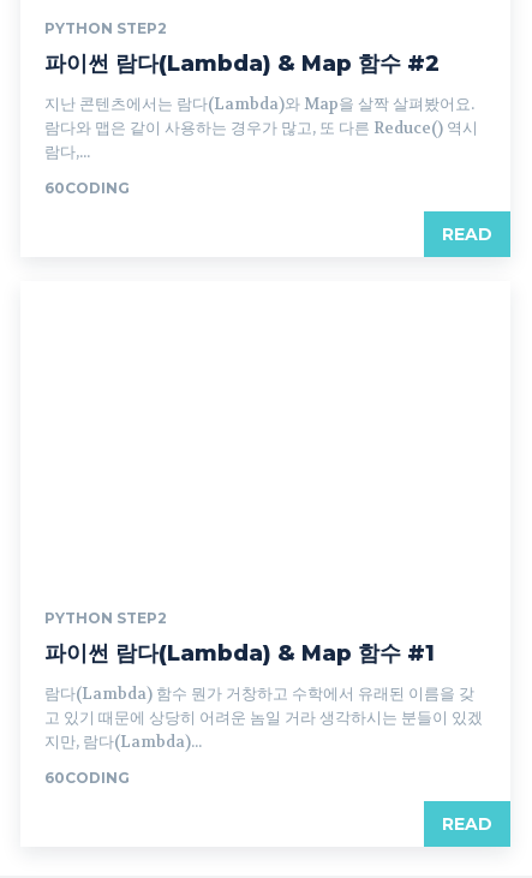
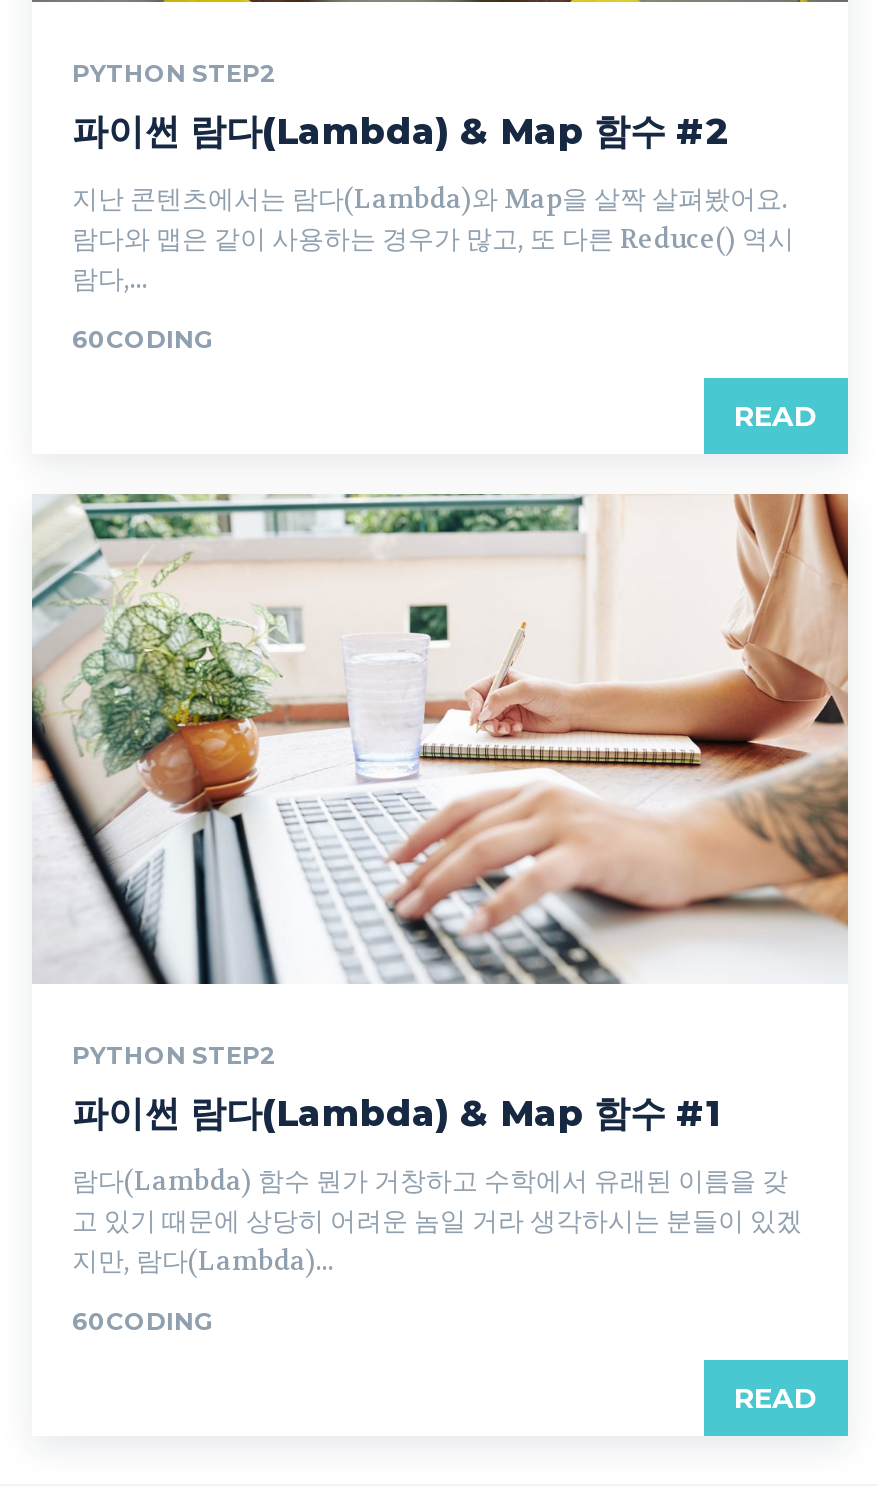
none -> [30,492,850,986] [image]

